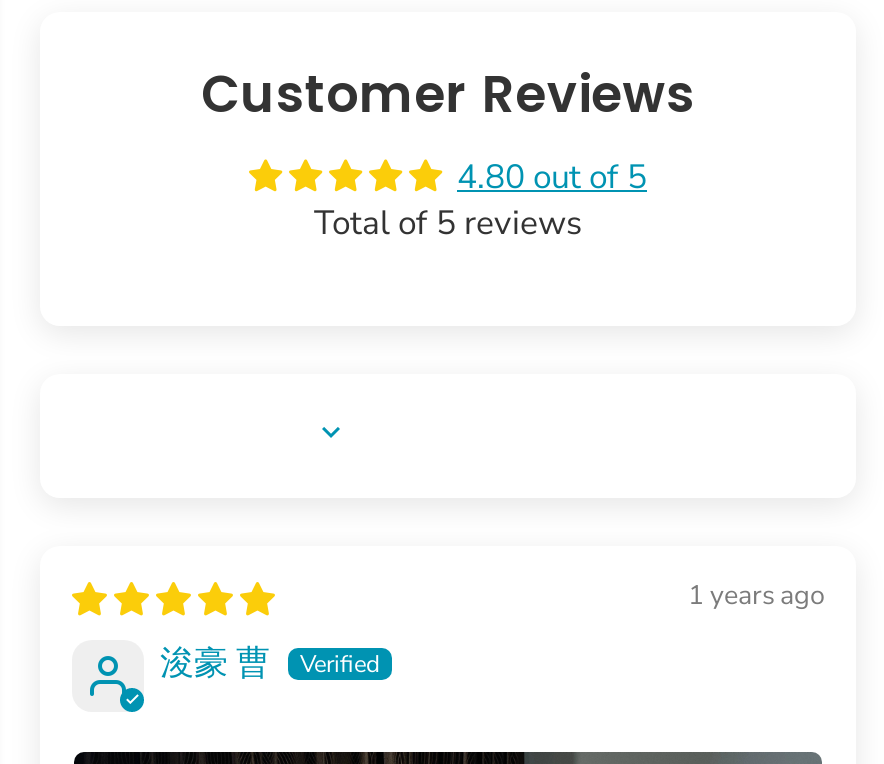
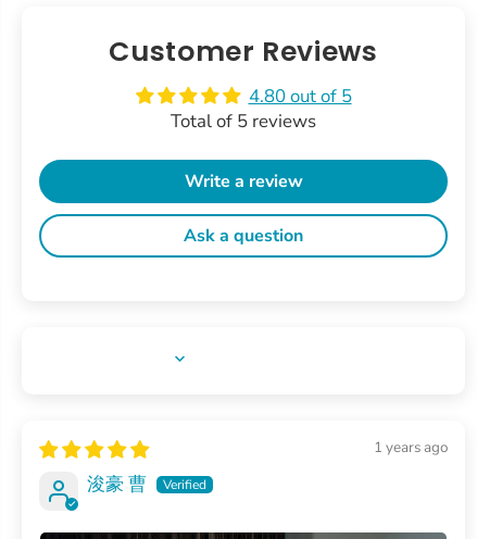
none -> [184,170,303,248] Write a review | Ask a question

